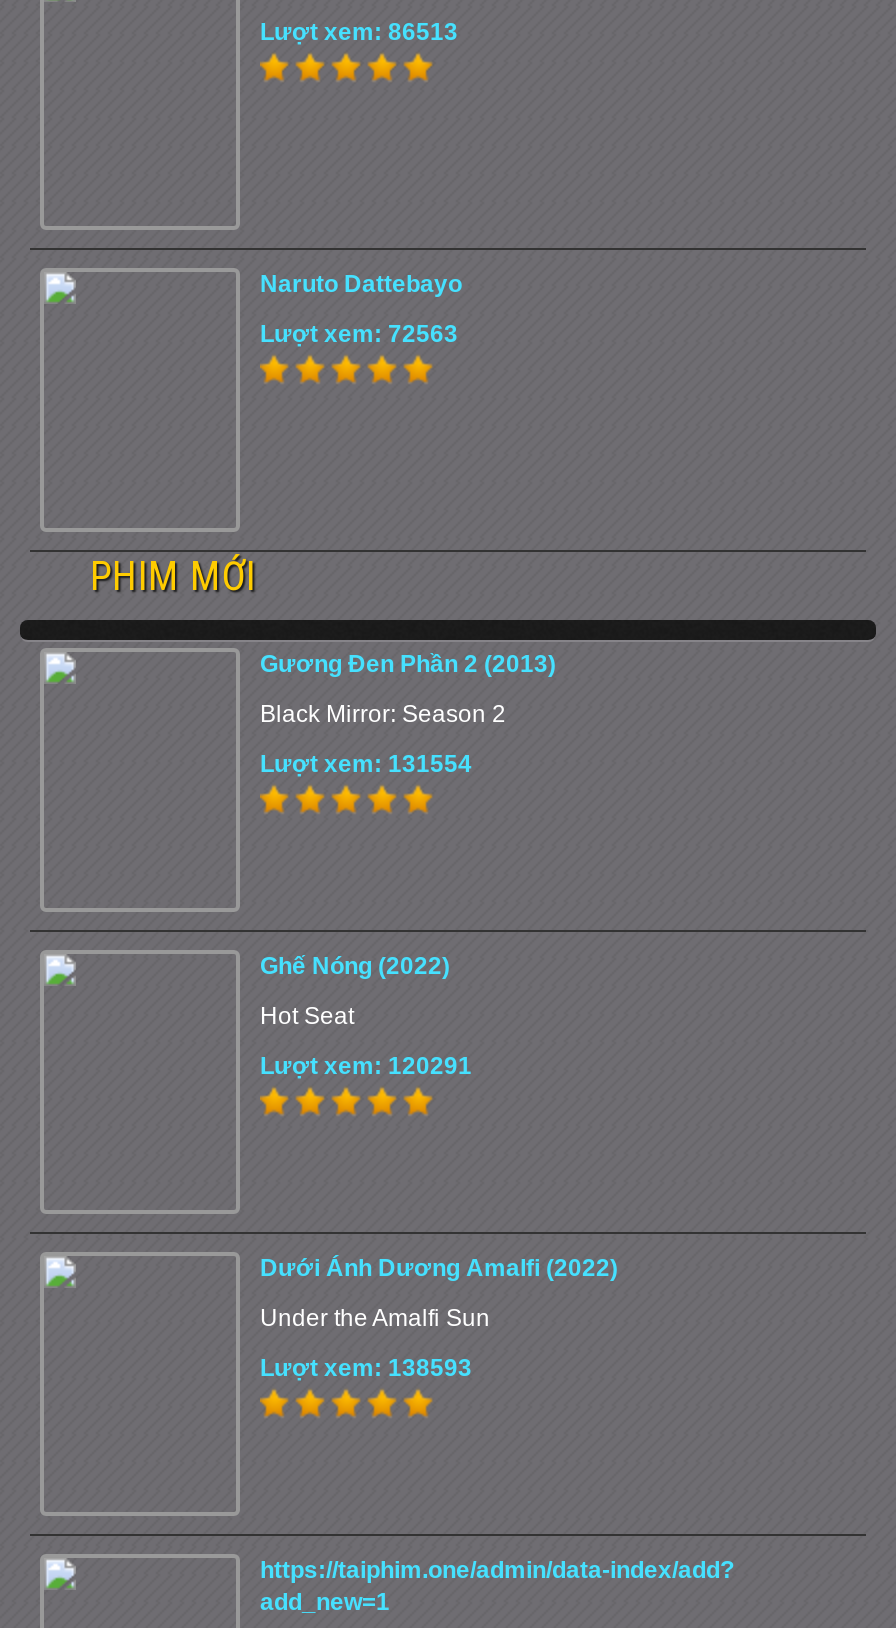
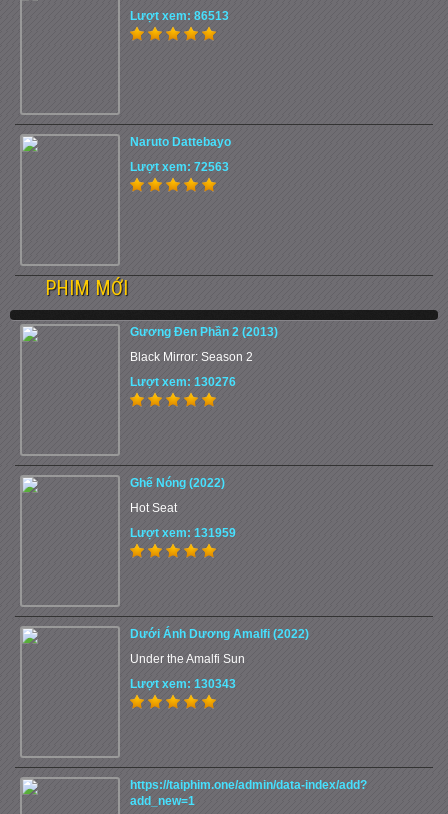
[260,749,472,777] Lượt xem: 131554 -> [130,375,236,389] Lượt xem: 130276
[260,1051,472,1079] Lượt xem: 120291 -> [130,526,236,540] Lượt xem: 131959
[260,1353,472,1381] Lượt xem: 138593 -> [130,677,236,691] Lượt xem: 130343

